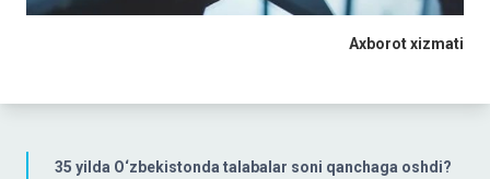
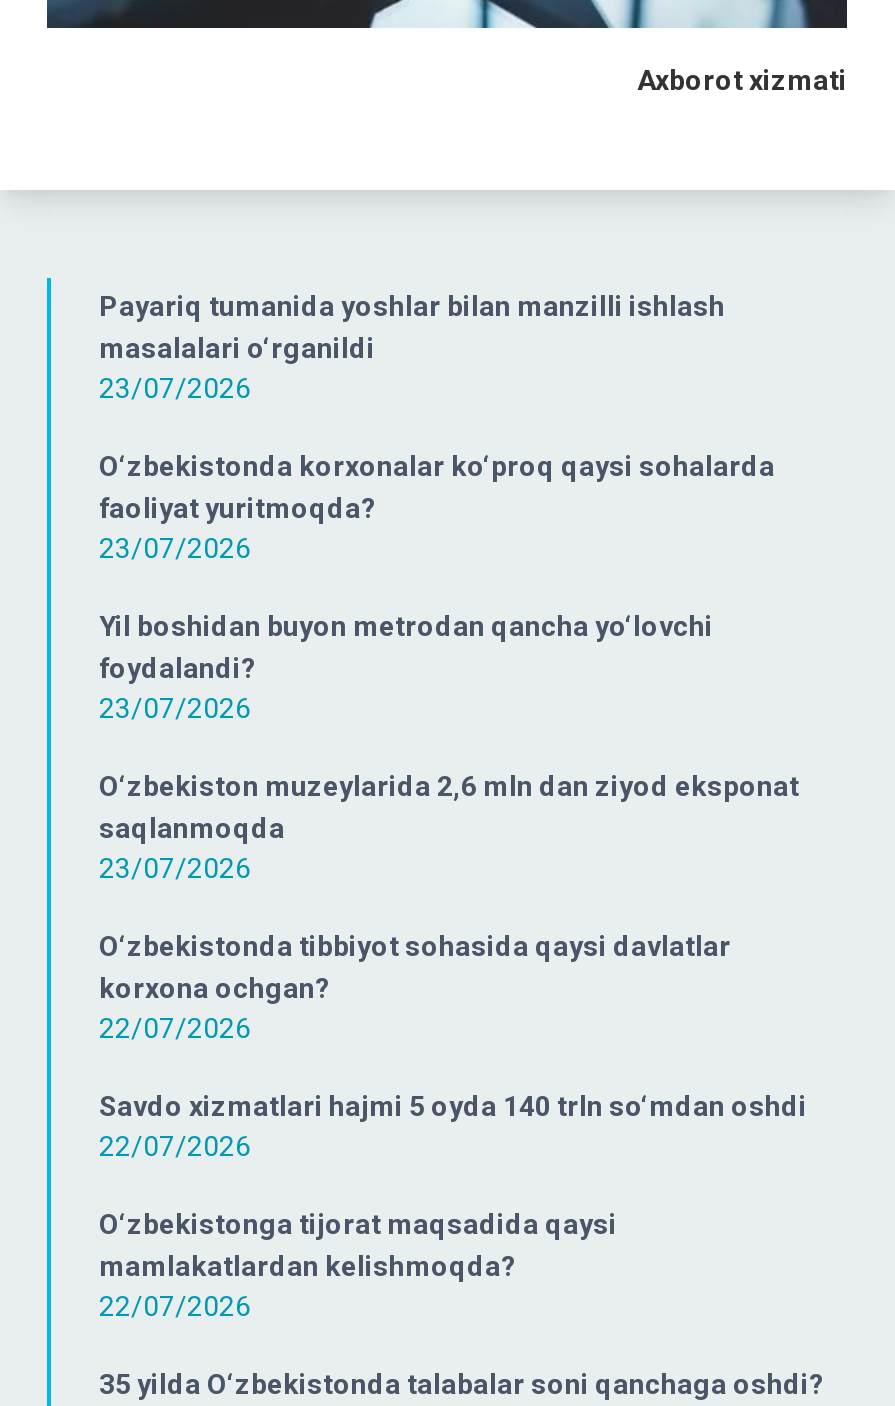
none -> [99,291,807,1323] Payariq tumanida yoshlar bilan manzilli ishlash | masalalari o‘rganildi | 23/07/2026 | O‘zbekistonda korxonalar ko‘proq qaysi sohalarda | faoliyat yuritmoqda? | 23/07/2026 | Yil boshidan buyon metrodan qancha yo‘lovchi | foydalandi? | 23/07/2026 | O‘zbekiston muzeylarida 2,6 mln dan ziyod eksponat | saqlanmoqda | 23/07/2026 | O‘zbekistonda tibbiyot sohasida qaysi davlatlar | korxona ochgan? | 22/07/2026 | Savdo xizmatlari hajmi 5 oyda 140 trln so‘mdan oshdi | 22/07/2026 | O‘zbekistonga tijorat maqsadida qaysi | mamlakatlardan kelishmoqda? | 22/07/2026

